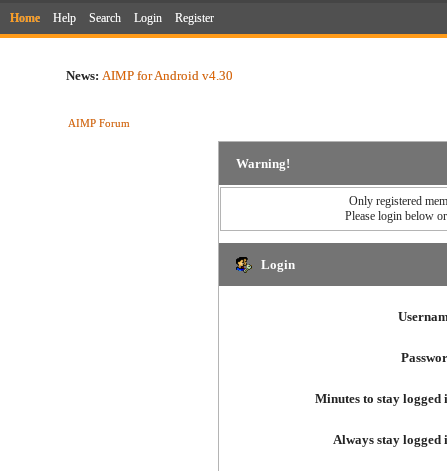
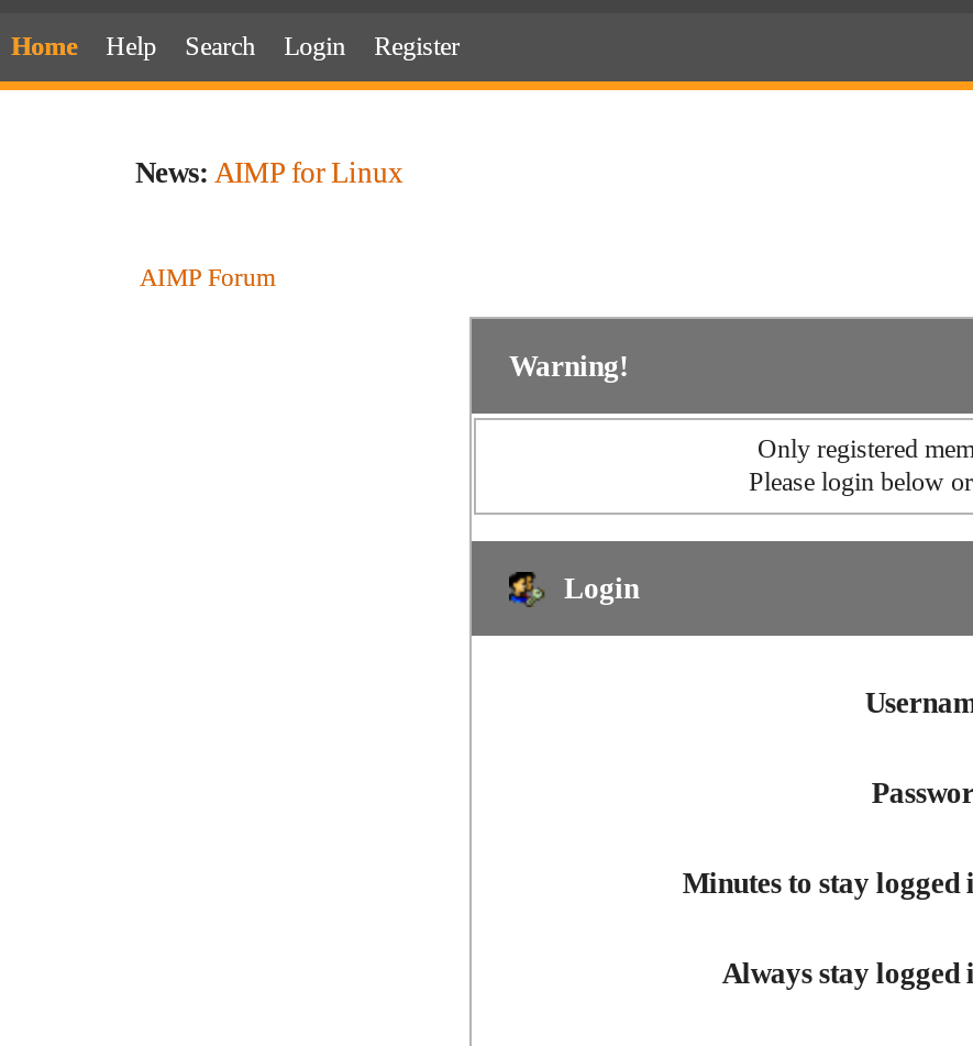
[66,68,233,83] News: AIMP for Android v4.30 -> [135,156,403,189] News: AIMP for Linux

